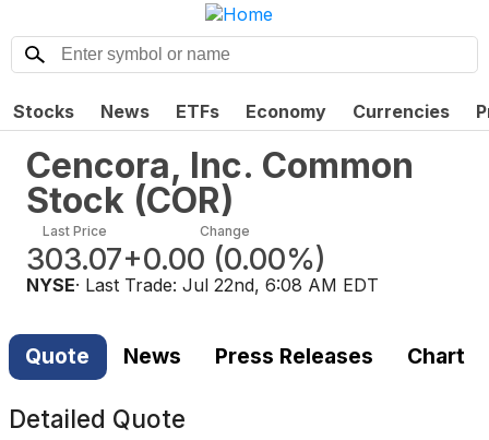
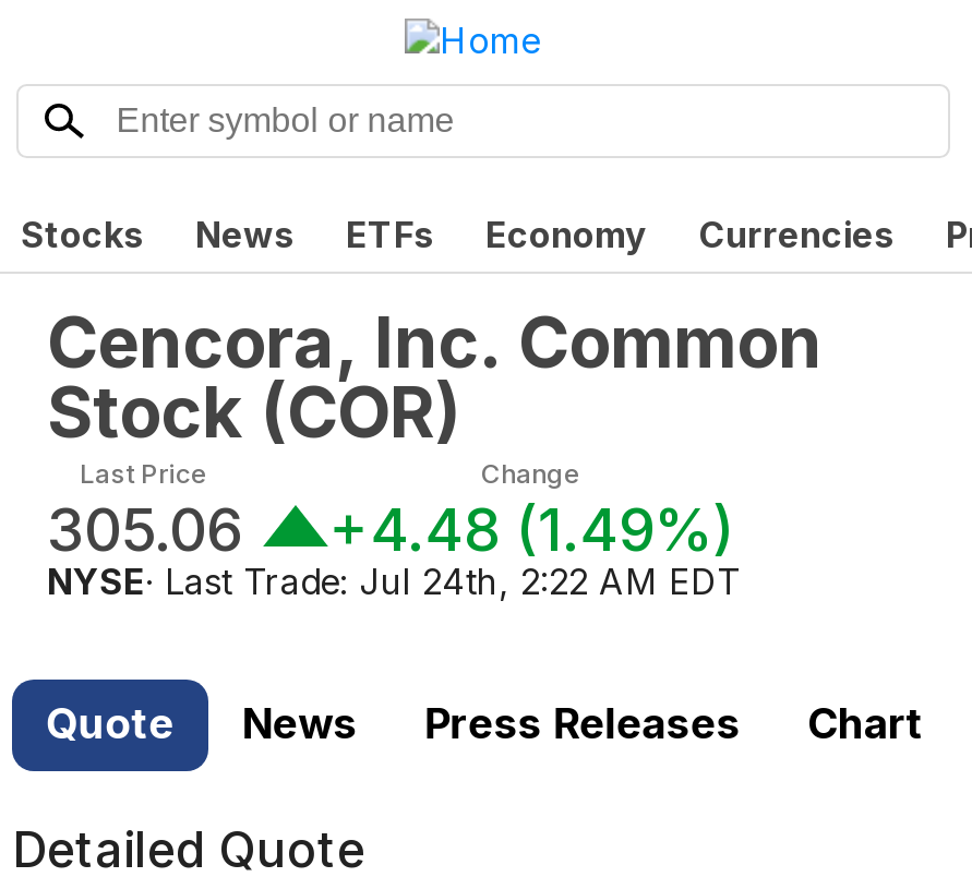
[26,241,122,277] 303.07 -> [47,493,241,565] 305.06
[122,241,326,277] +0.00 (0.00%) -> [328,493,734,565] +4.48 (1.49%)
[26,274,379,295] NYSE · Last Trade: Jul 22nd, 6:08 AM EDT -> [47,559,741,602] NYSE · Last Trade: Jul 24th, 2:22 AM EDT

